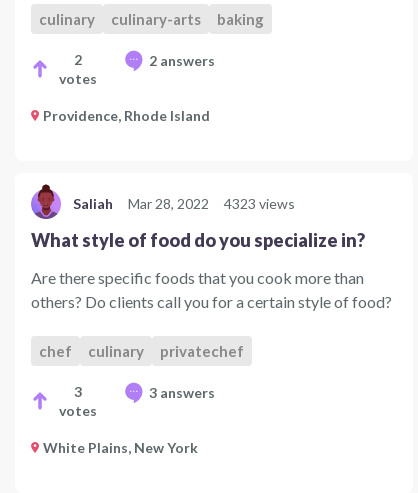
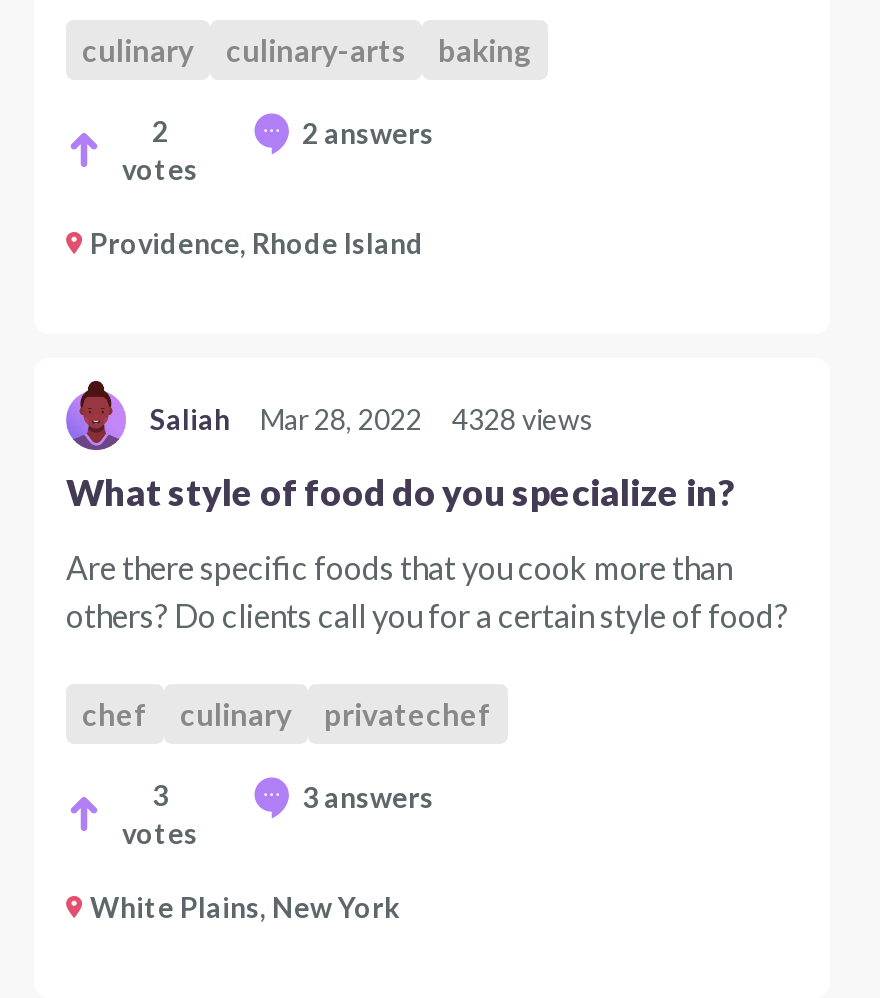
[73,195,295,212] Saliah Mar 28, 2022 4323 views -> [150,403,594,437] Saliah Mar 28, 2022 4328 views

